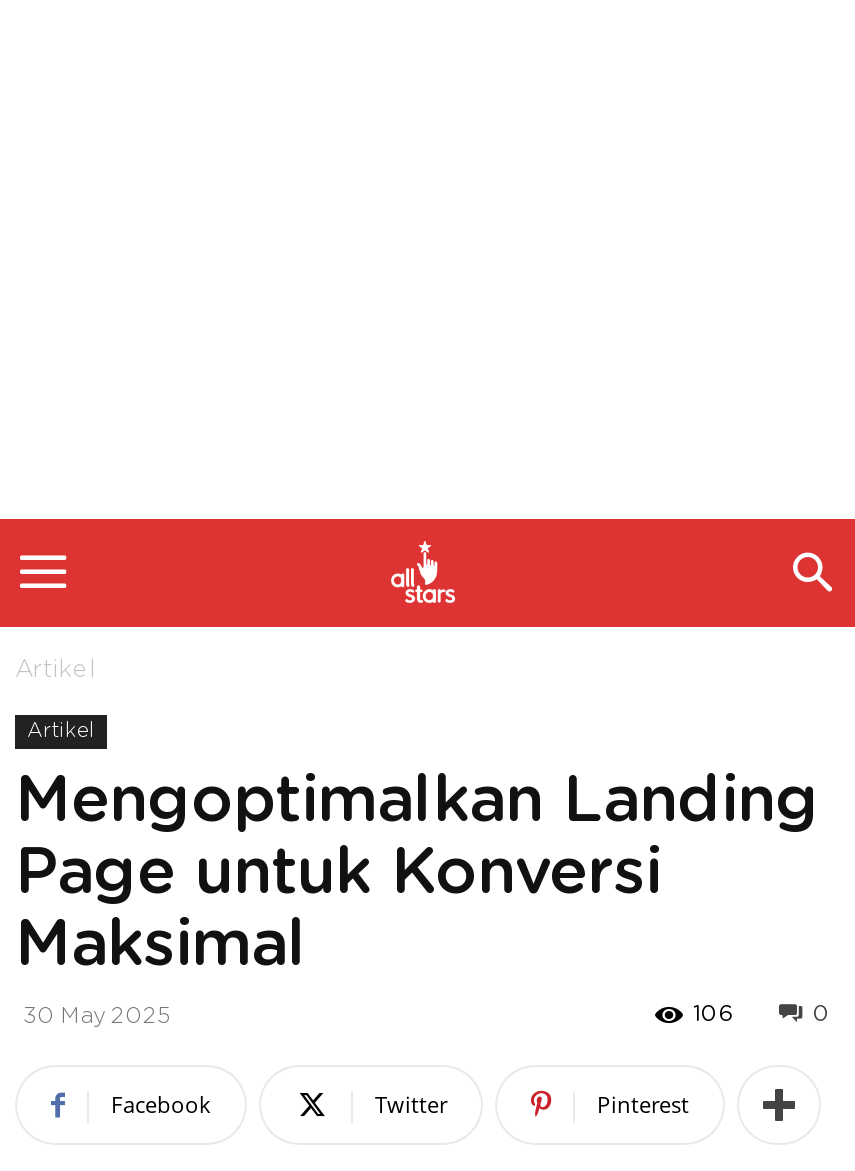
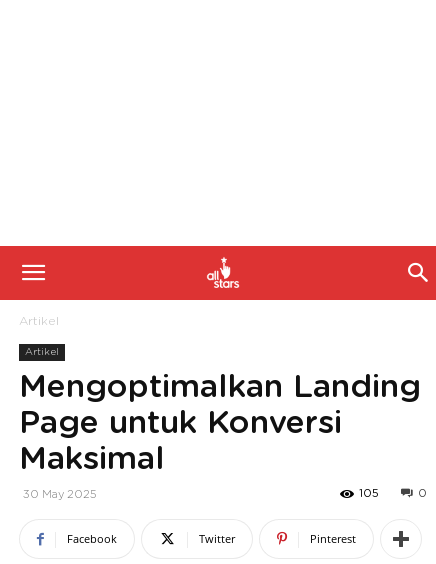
[693,1003,735,1025] 106 -> [359,488,379,499] 105

